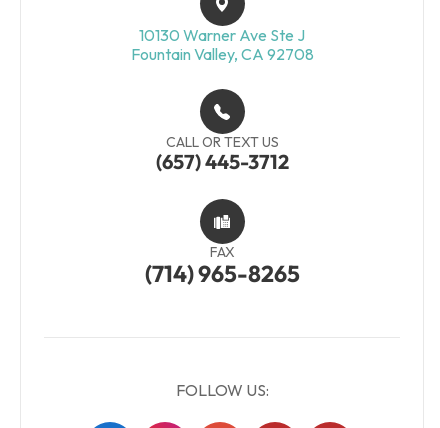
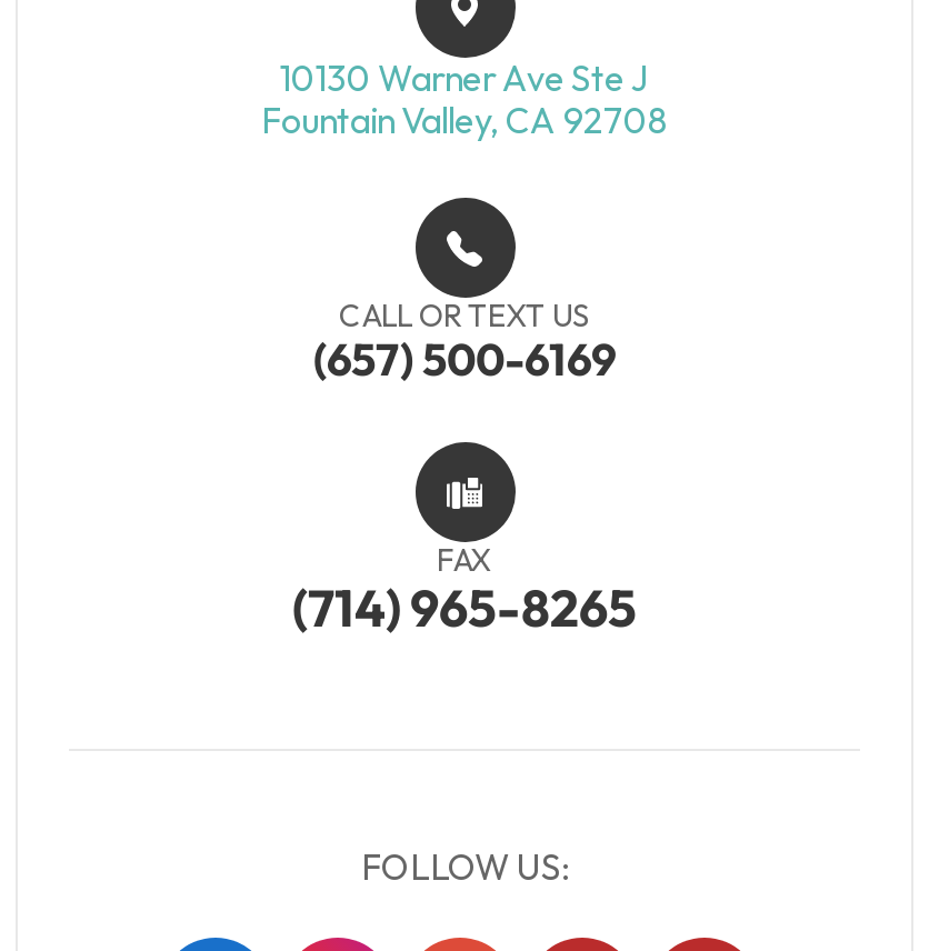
[155,149,288,174] (657) 445-3712 -> [313,331,616,387] (657) 500-6169

